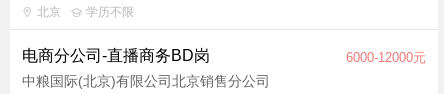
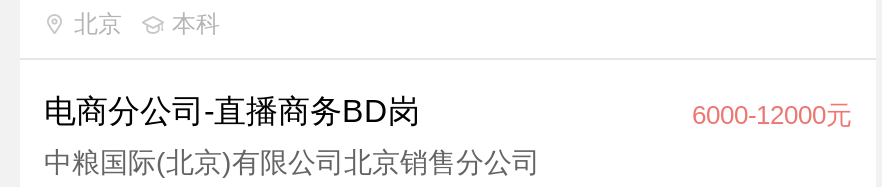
[86,5,134,19] 学历不限 -> [172,10,220,38] 本科

